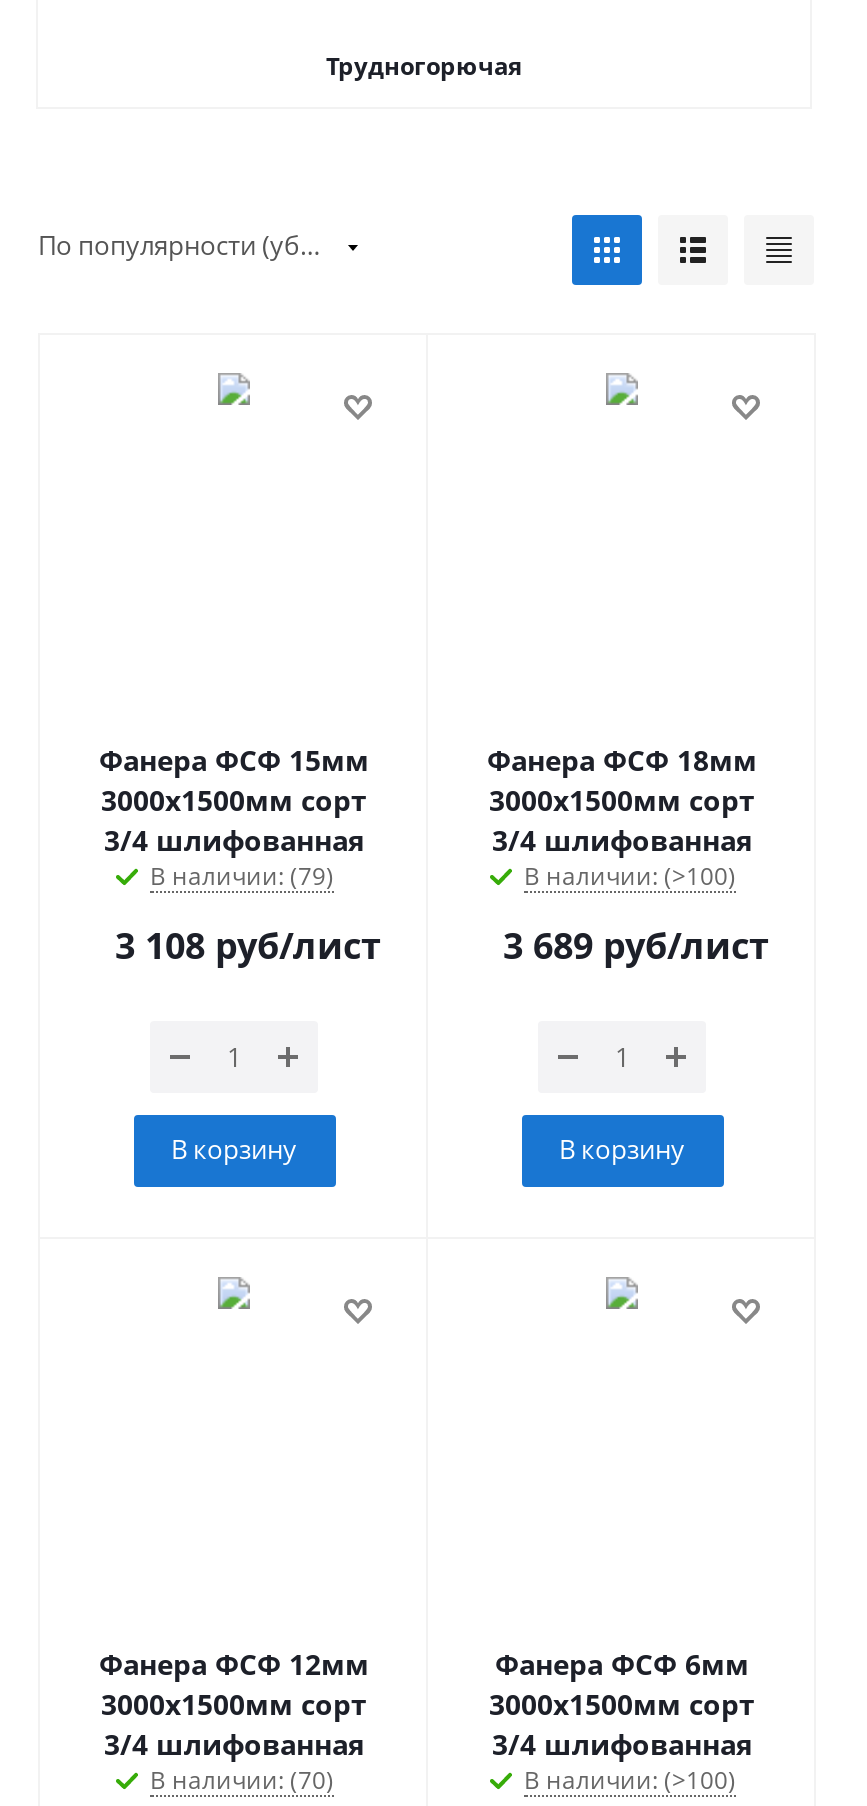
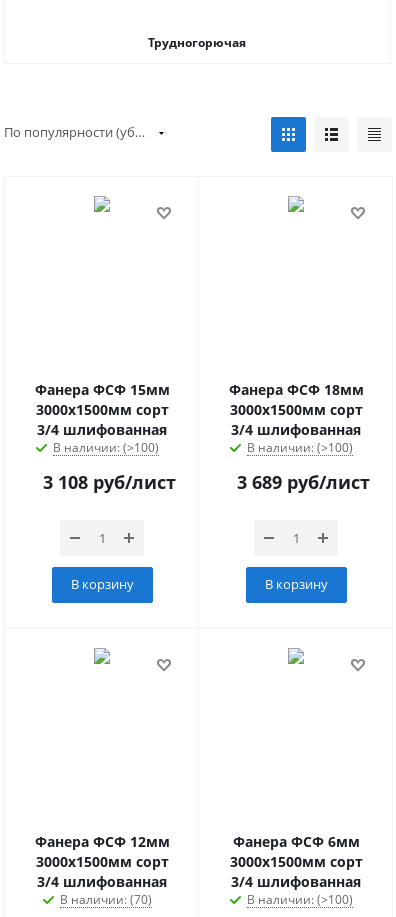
[150,859,334,893] В наличии: (79) -> [53,439,159,456] В наличии: (>100)

